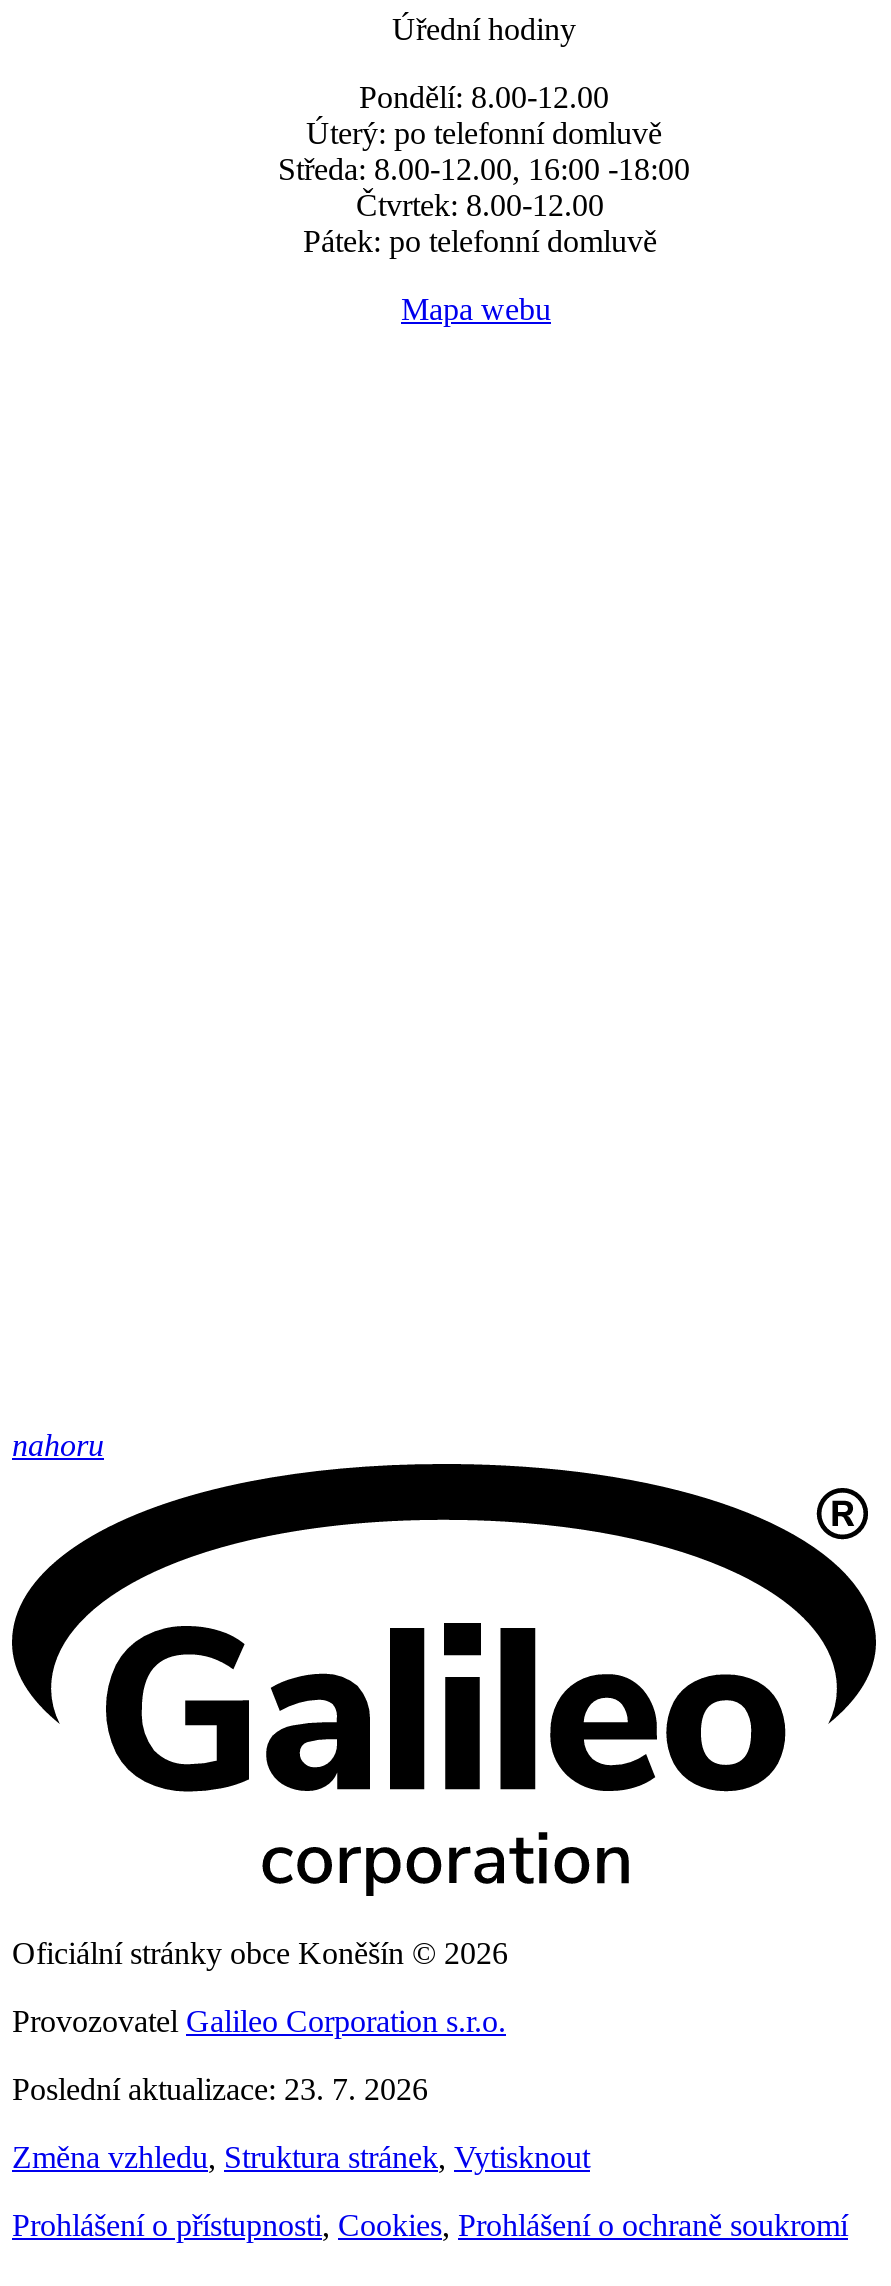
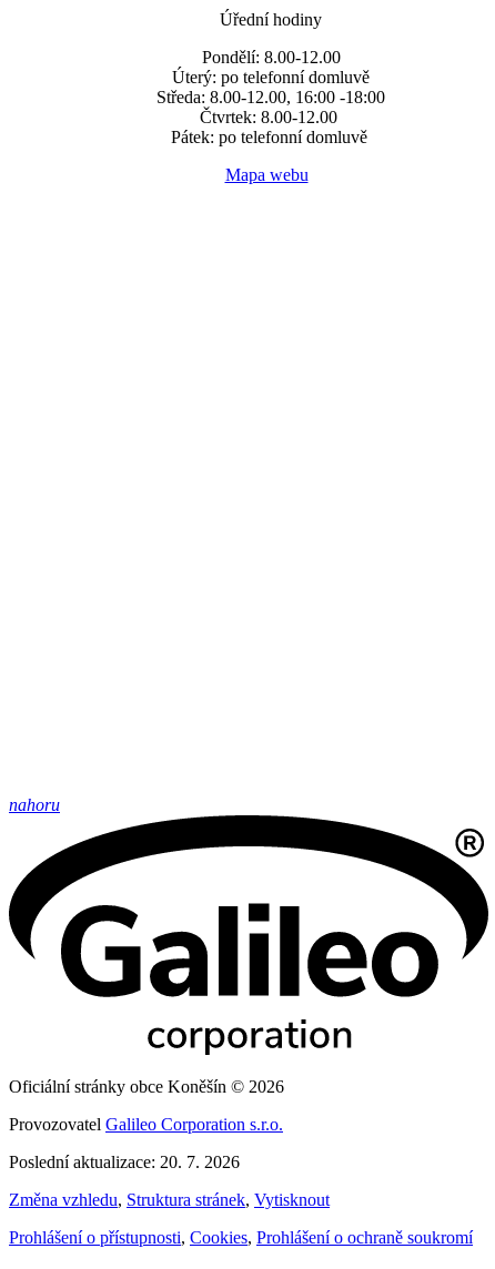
[12,2072,428,2106] Poslední aktualizace: 23. 7. 2026 -> [9,1152,240,1171] Poslední aktualizace: 20. 7. 2026

